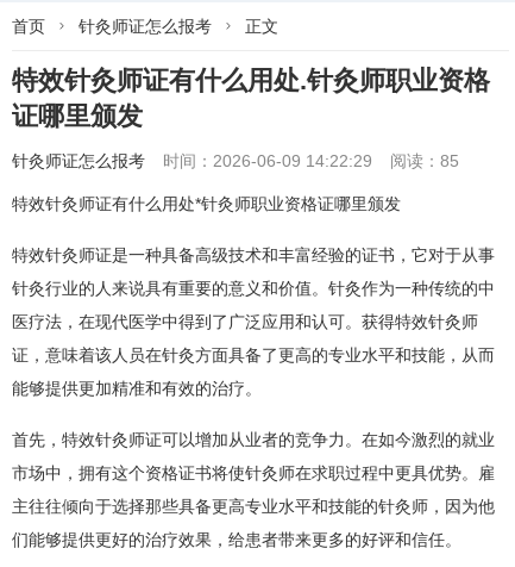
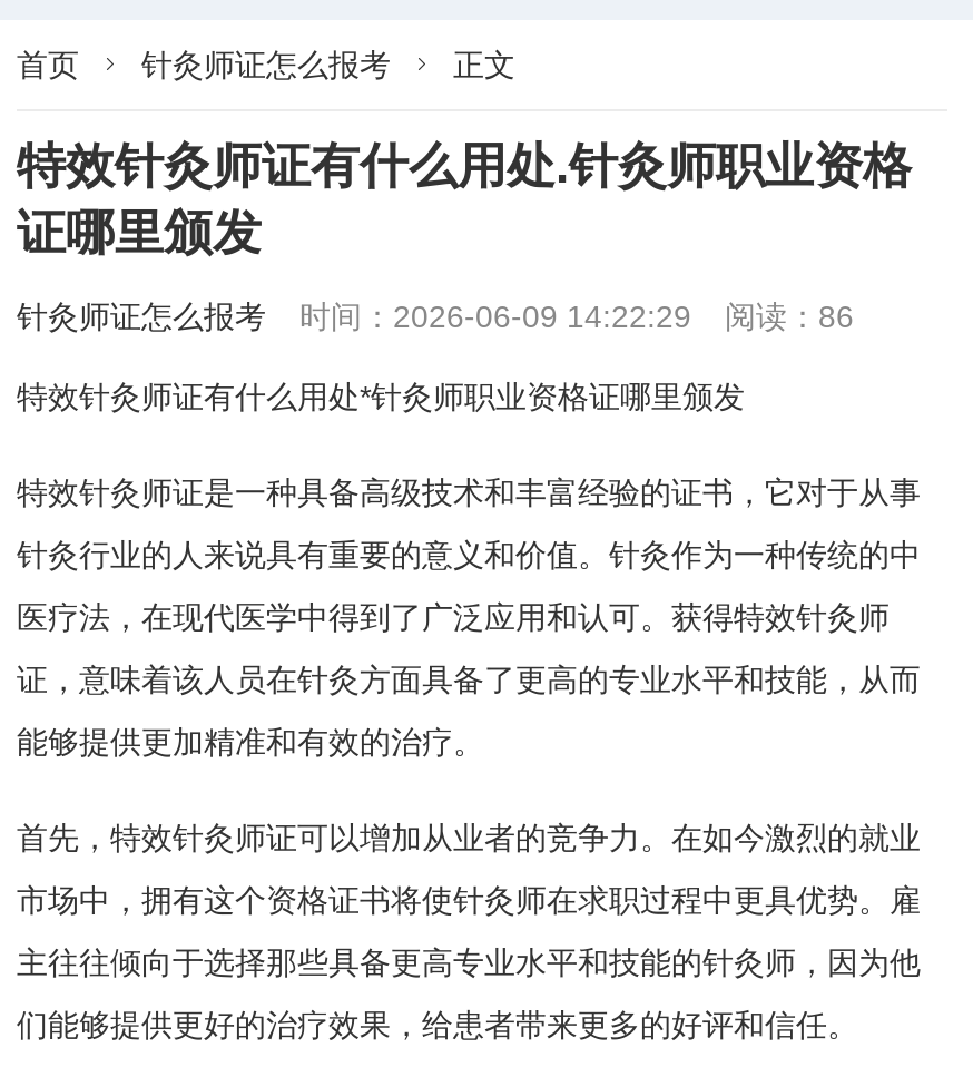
[12,151,459,170] 针灸师证怎么报考 时间：2026-06-09 14:22:29 阅读：85 -> [17,298,854,334] 针灸师证怎么报考 时间：2026-06-09 14:22:29 阅读：86

